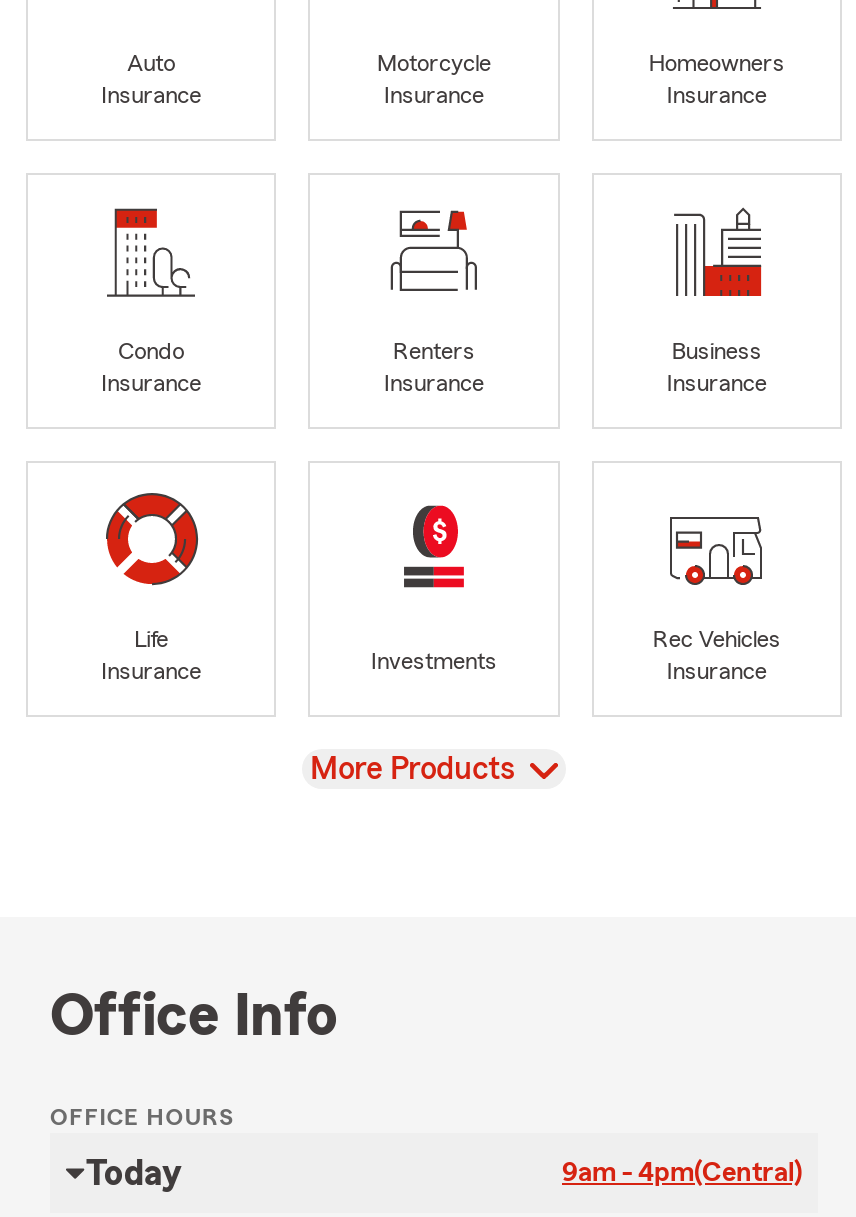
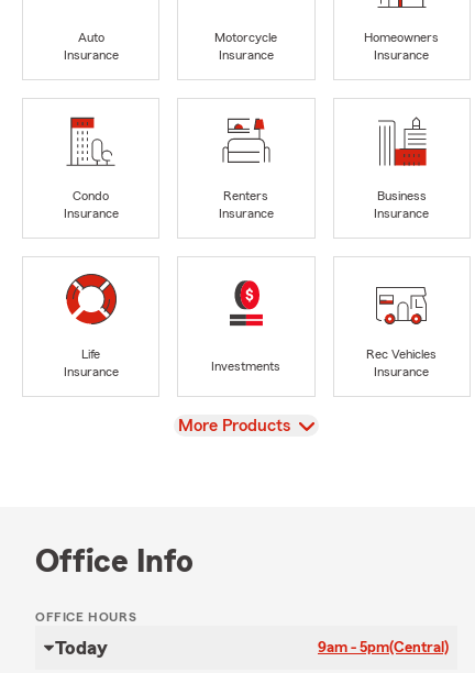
[562,1159,802,1187] 9am - 4pm(Central) -> [318,640,449,655] 9am - 5pm(Central)

